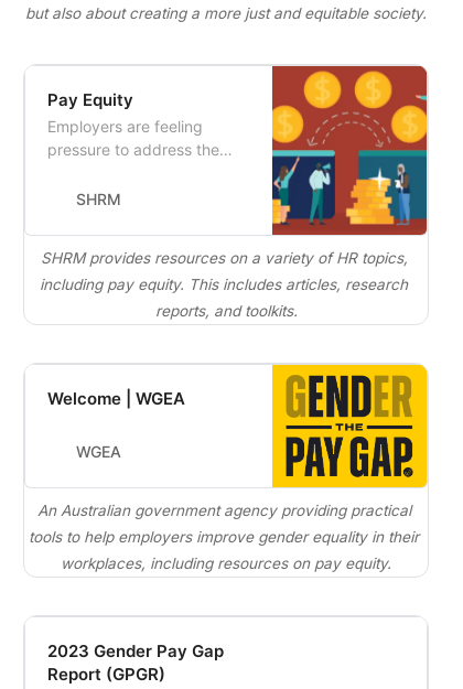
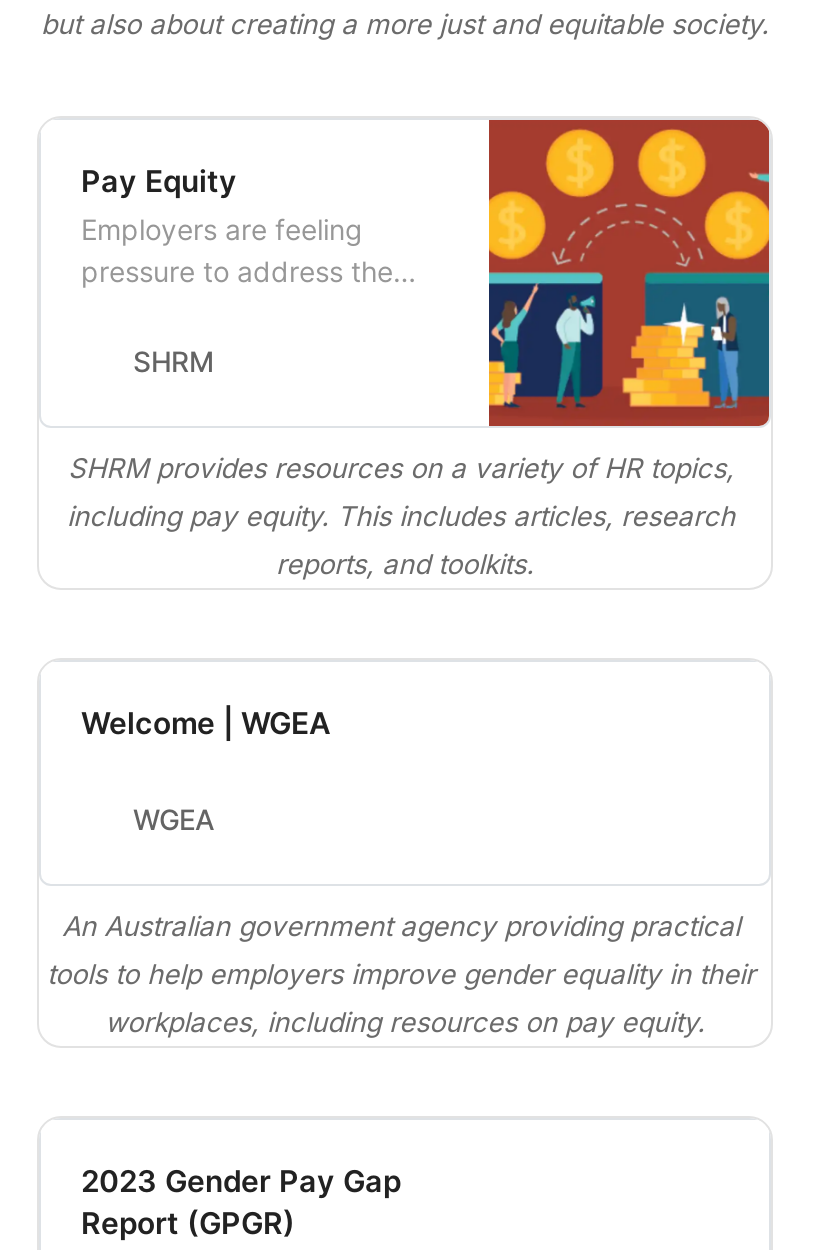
[271,364,428,488] [image] -> none

